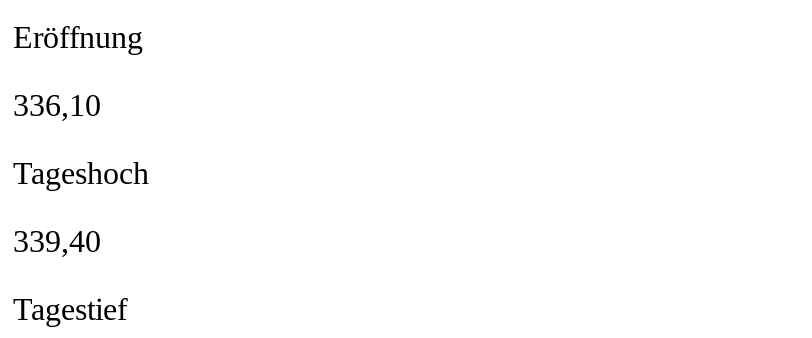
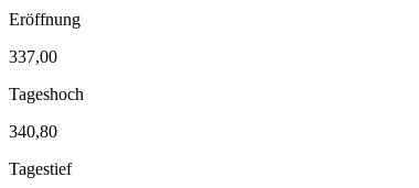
[13,88,101,122] 336,10 -> [9,47,57,66] 337,00
[13,224,101,258] 339,40 -> [9,122,57,141] 340,80

